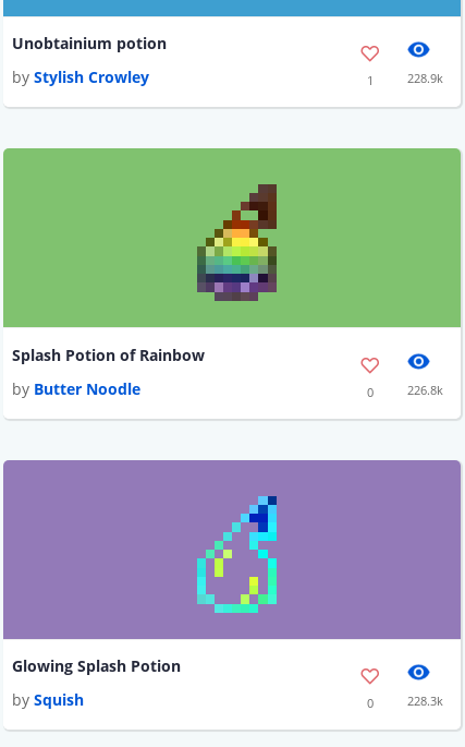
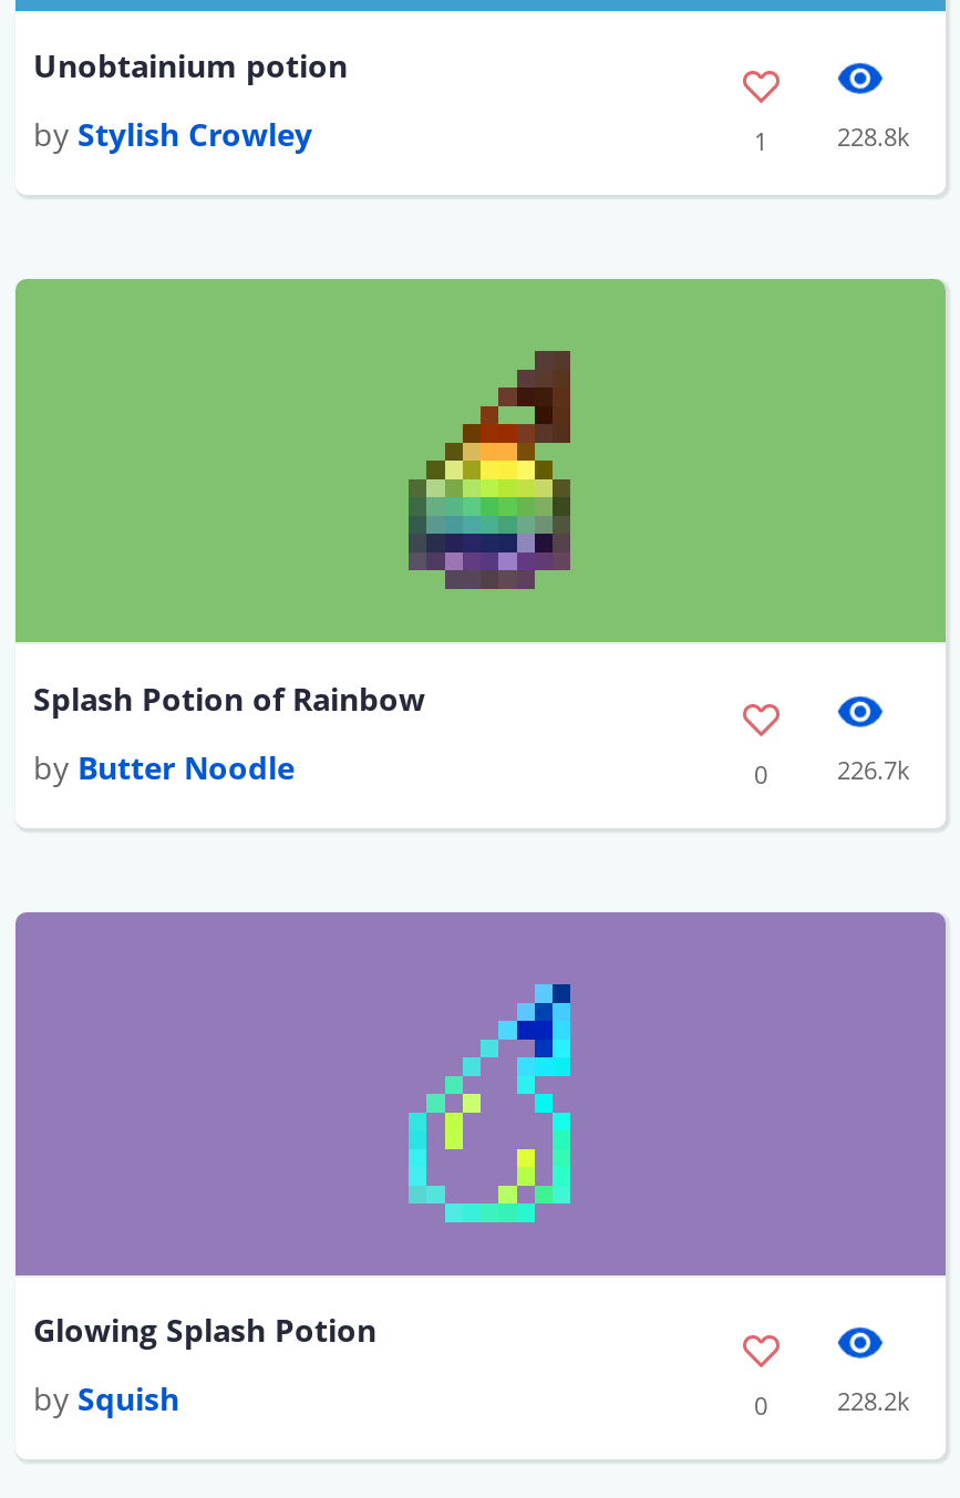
[407,70,443,86] 228.9k -> [837,120,910,153] 228.8k
[407,381,443,398] 226.8k -> [837,752,910,785] 226.7k
[407,693,443,709] 228.3k -> [837,1384,910,1417] 228.2k

